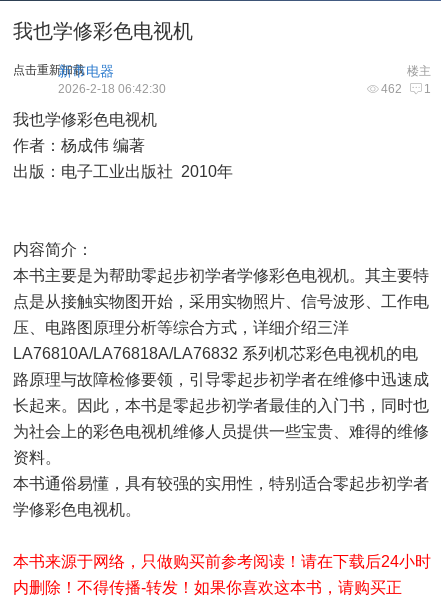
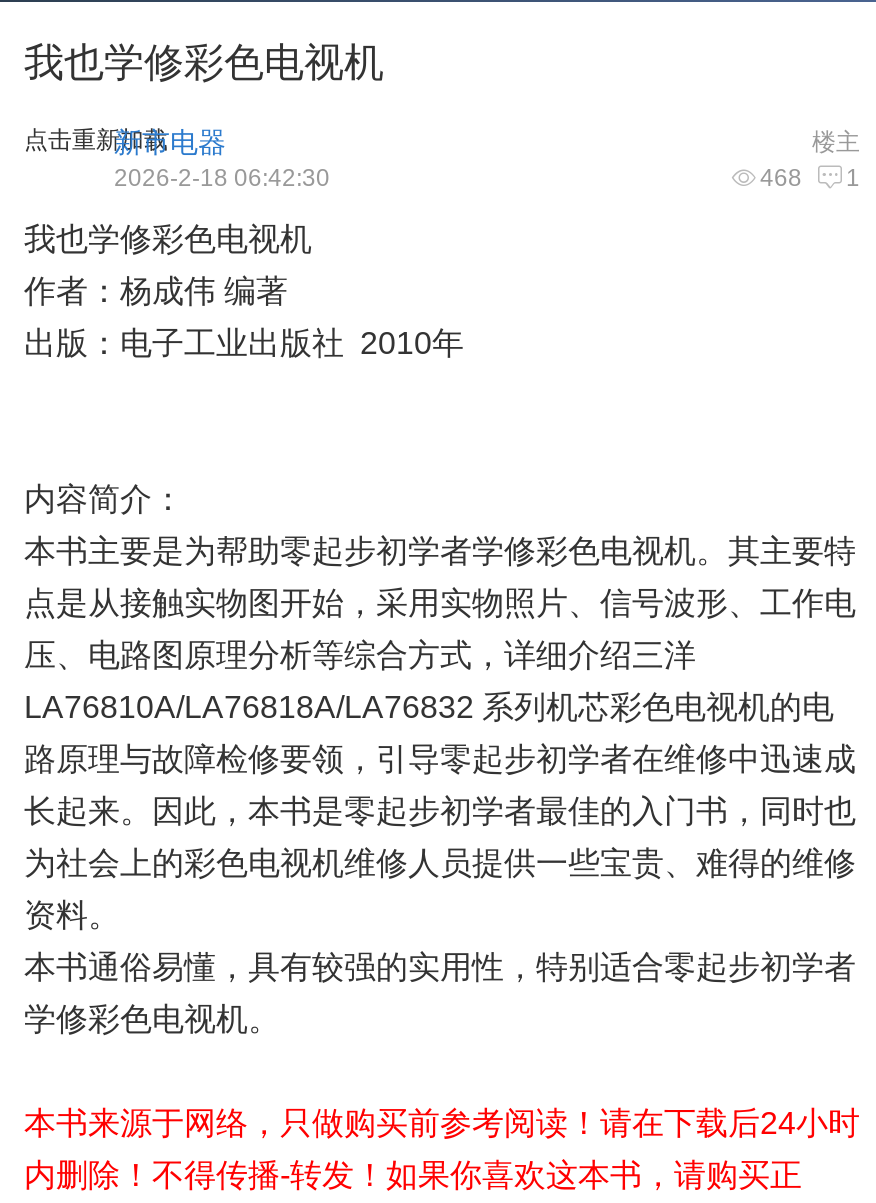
[381,82,431,96] 462 1 -> [760,164,860,192] 468 1

